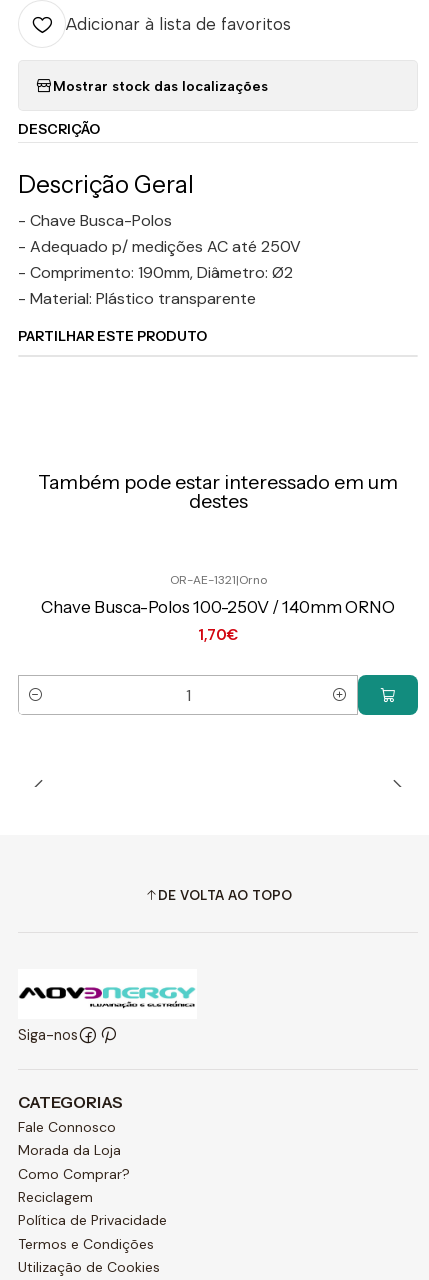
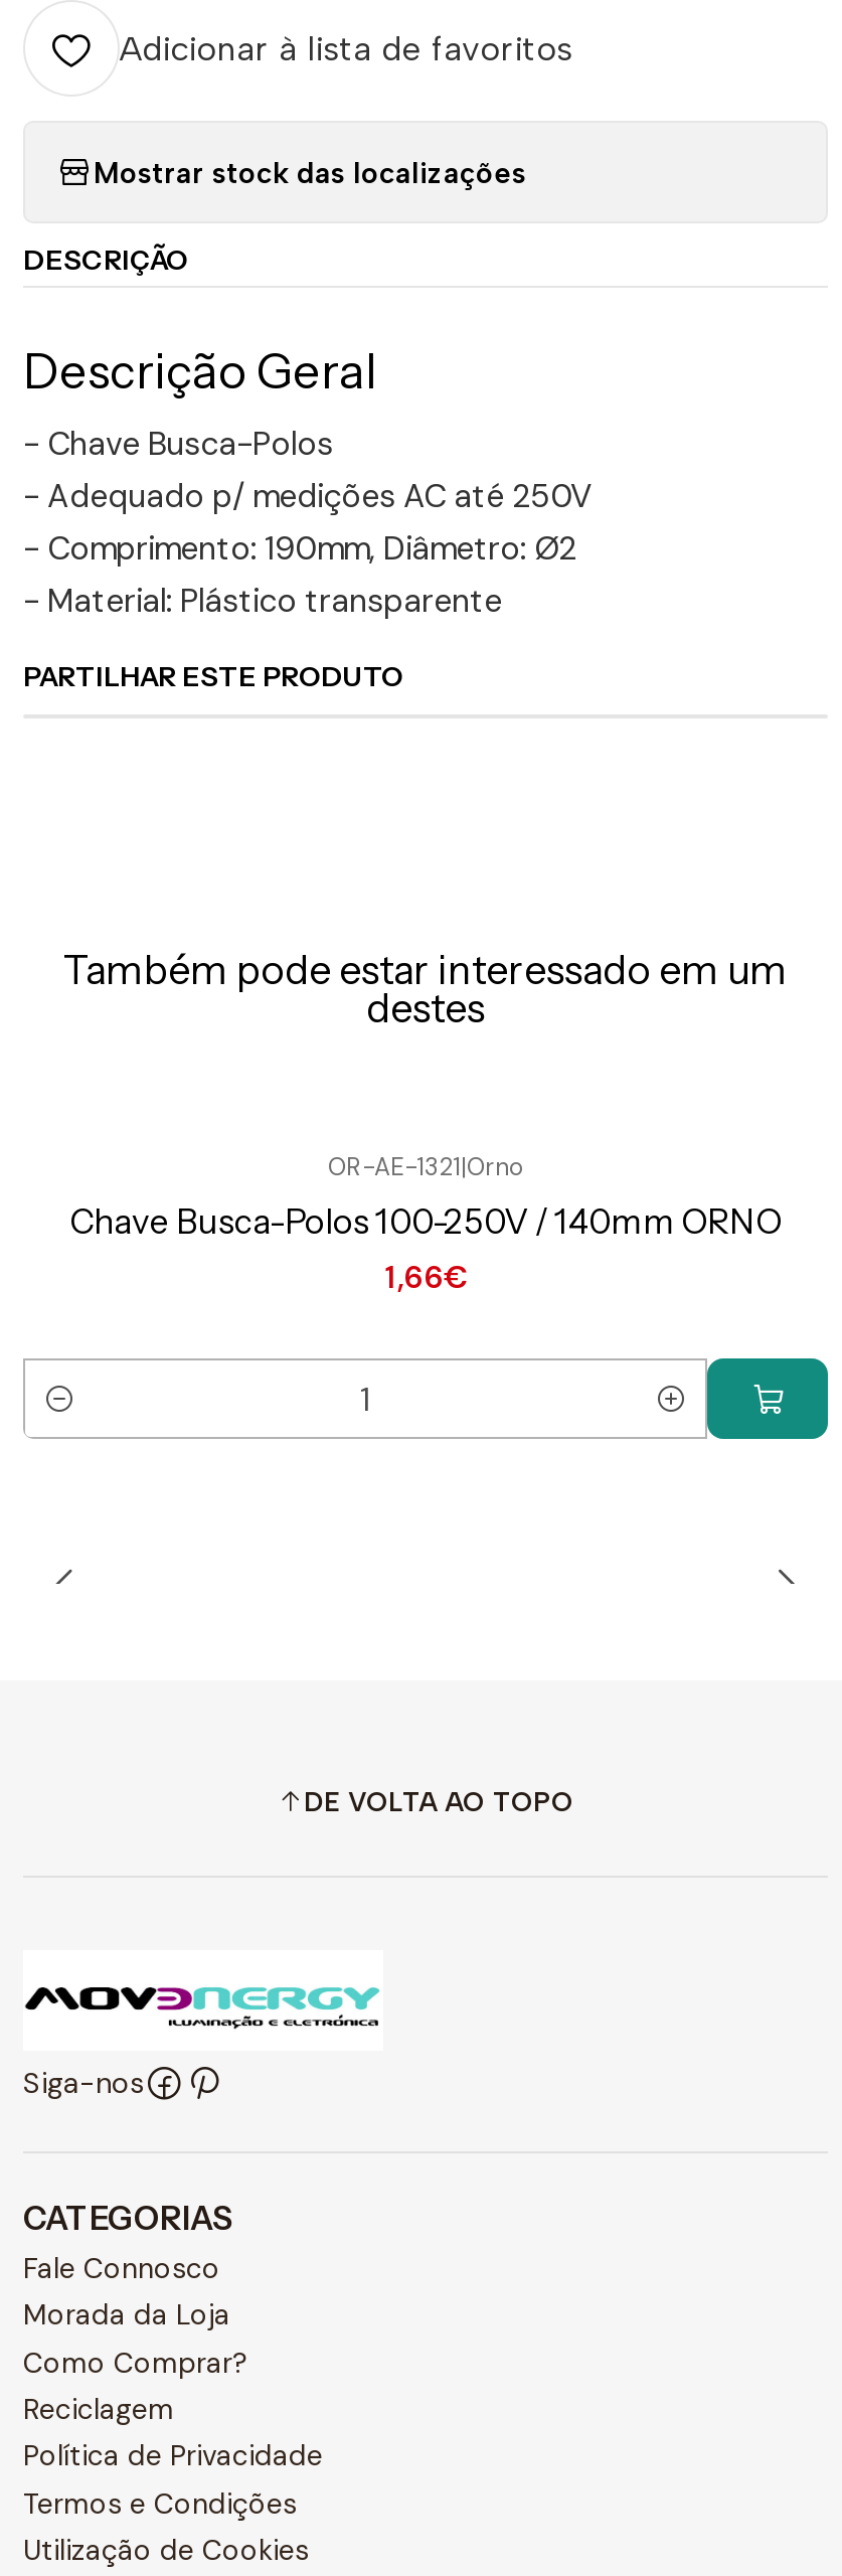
[198,625,238,645] 1,70€ -> [385,1259,466,1299] 1,66€

